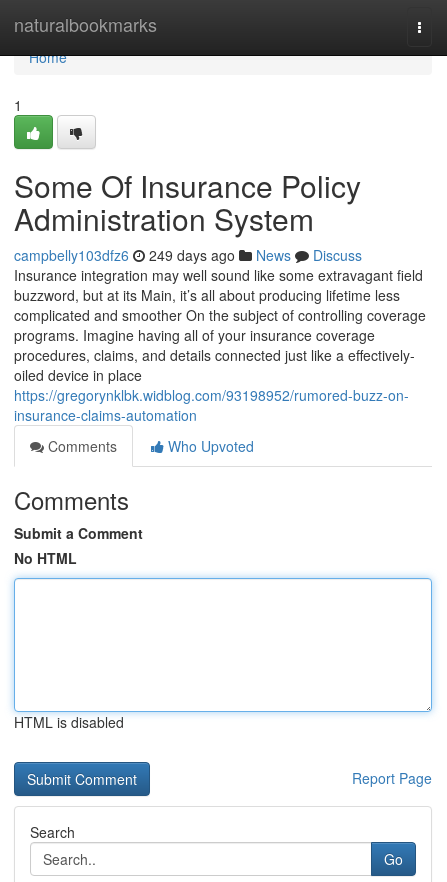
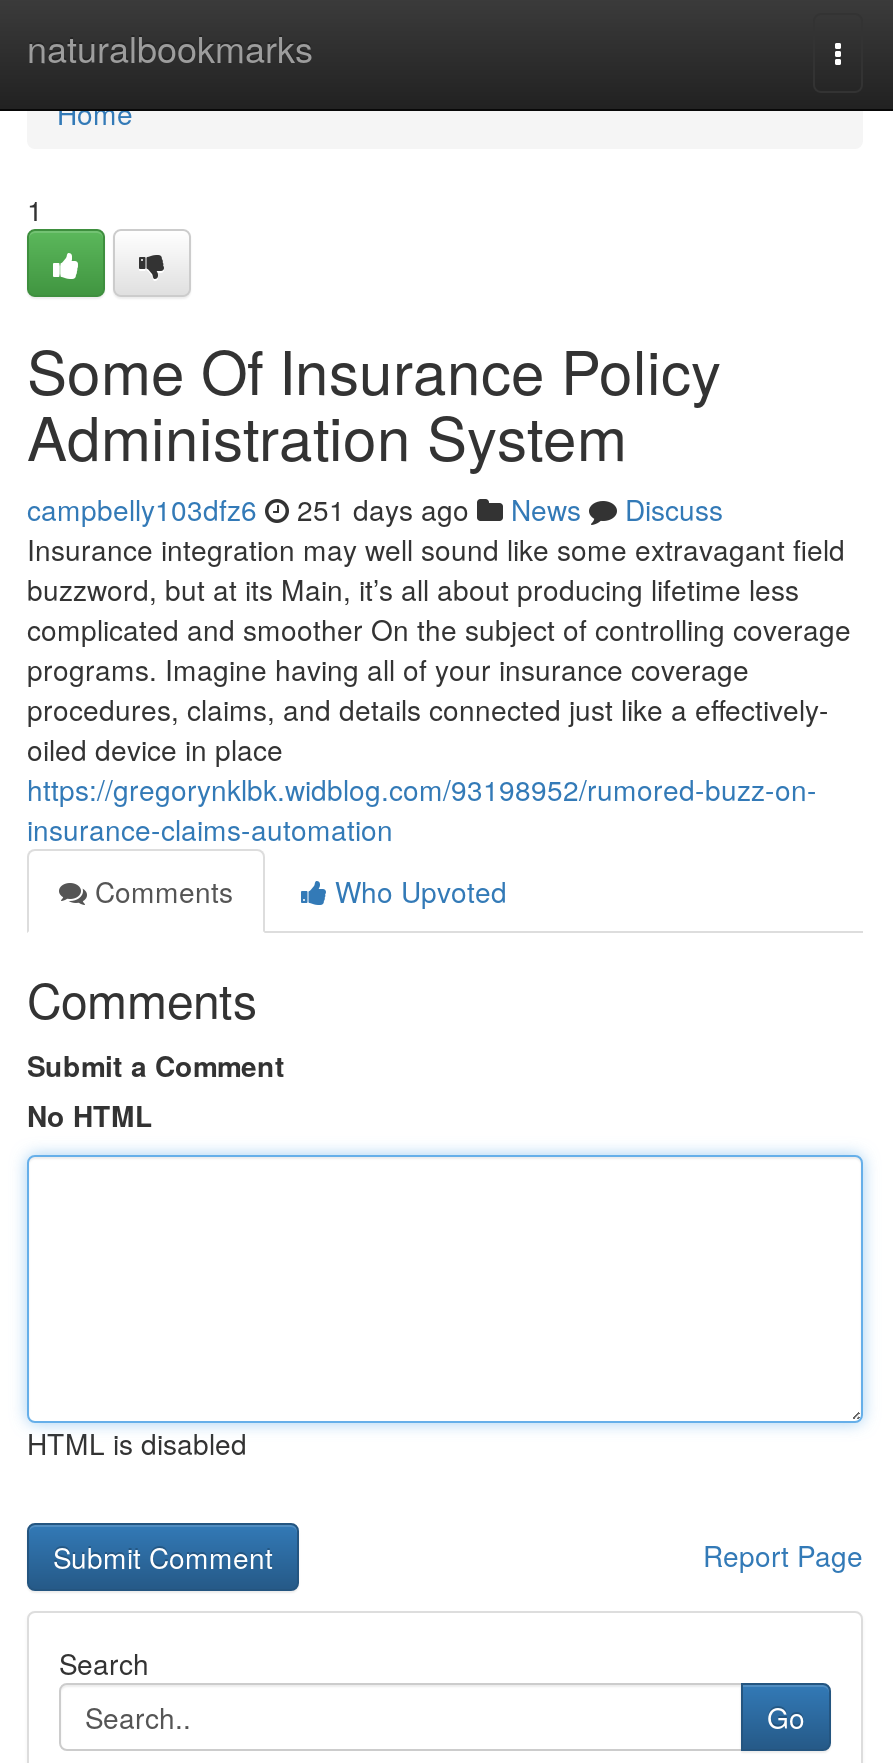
[14,245,362,265] campbelly103dfz6 249 days ago News Discuss -> [27,489,723,529] campbelly103dfz6 251 days ago News Discuss

